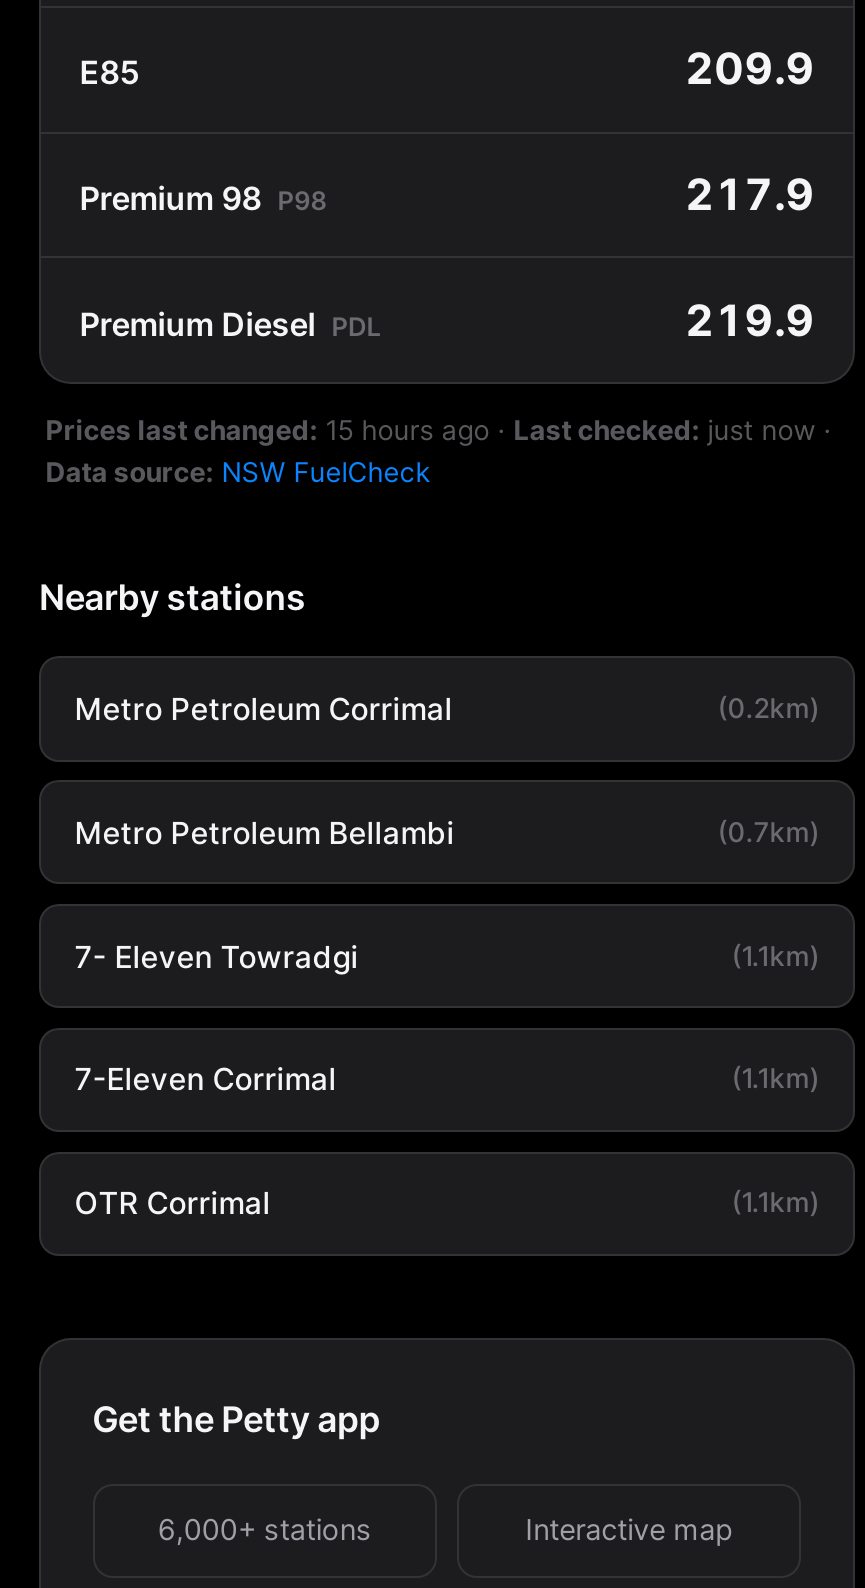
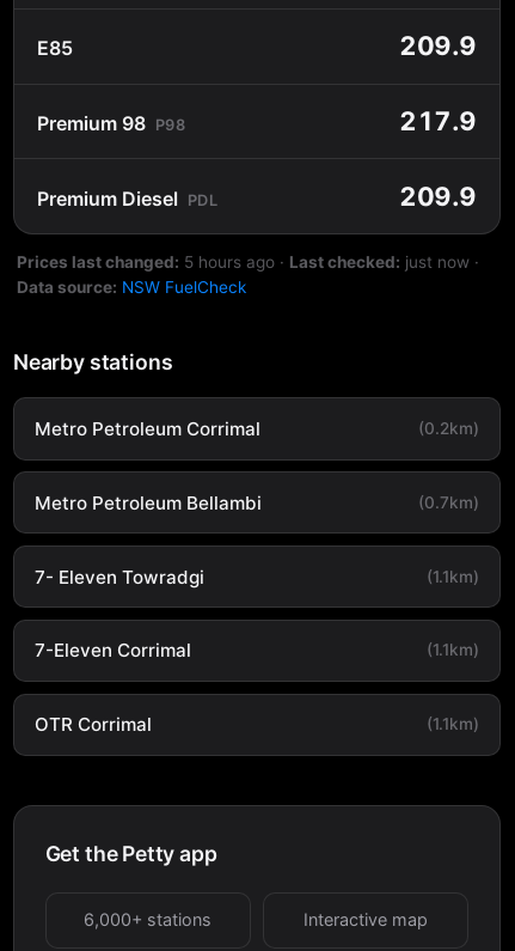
[685,294,815,346] 219.9 -> [399,181,477,212] 209.9
[45,414,831,446] Prices last changed: 15 hours ago · Last checked: just now · -> [17,252,479,272] Prices last changed: 5 hours ago · Last checked: just now ·

